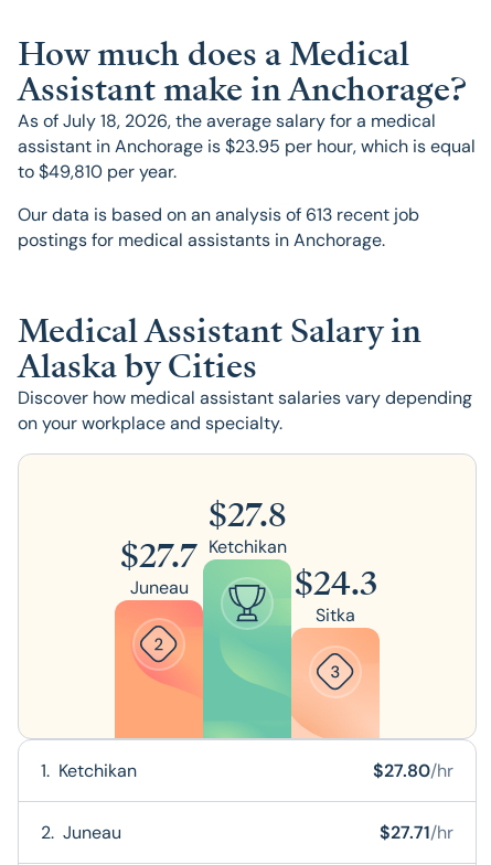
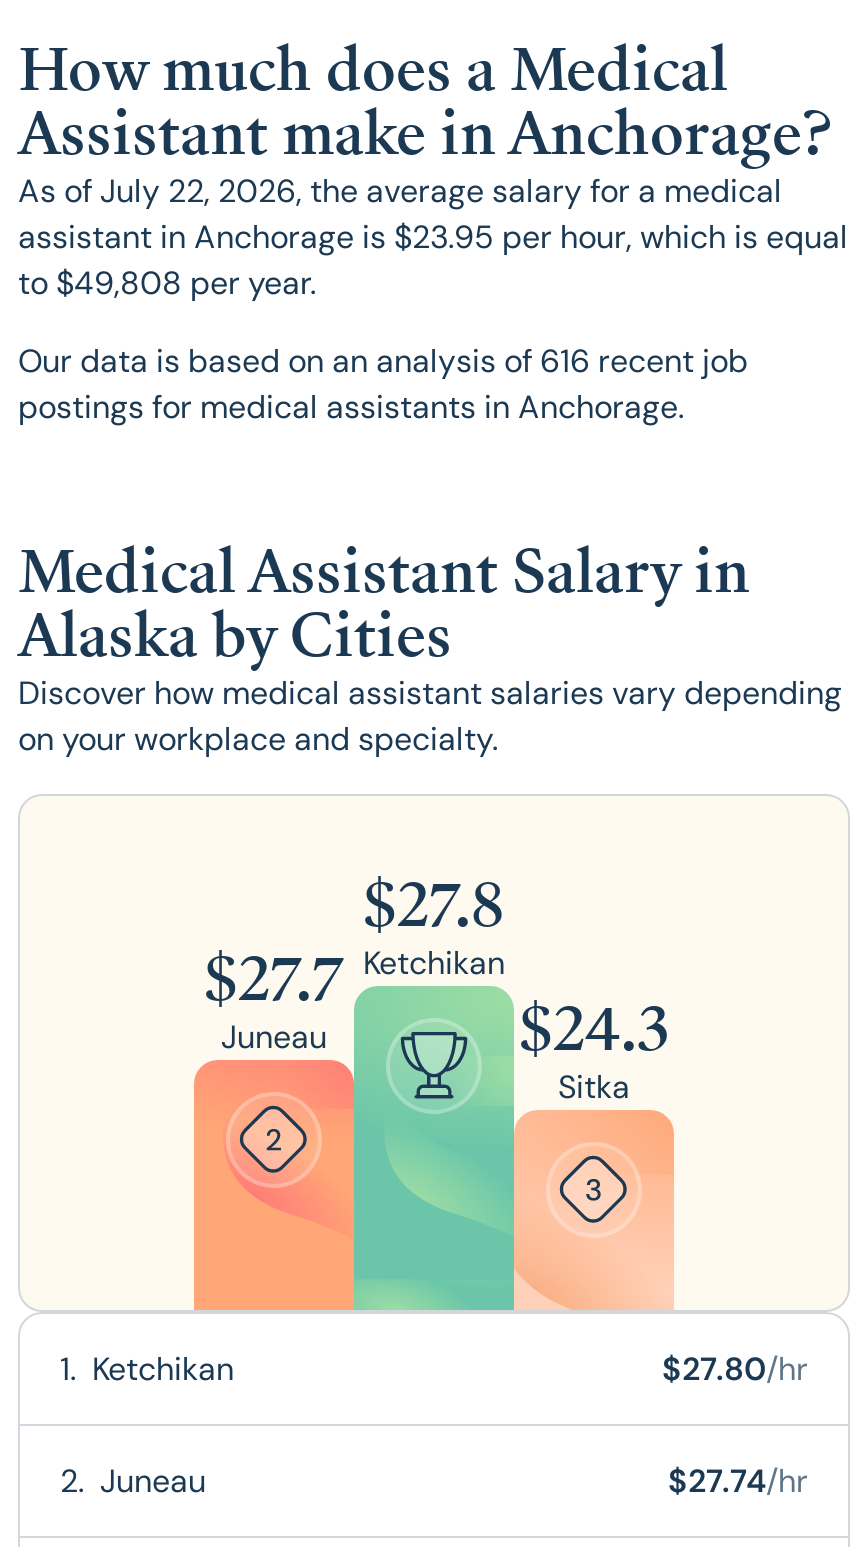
[18,109,436,132] As of July 18, 2026, the average salary for a medical -> [18,170,782,212] As of July 22, 2026, the average salary for a medical
[18,160,177,183] to $49,810 per year. -> [18,262,316,304] to $49,808 per year.
[18,203,419,226] Our data is based on an analysis of 613 recent job -> [18,340,748,382] Our data is based on an analysis of 616 recent job
[380,821,453,844] $27.71/hr -> [668,1460,808,1502] $27.74/hr

